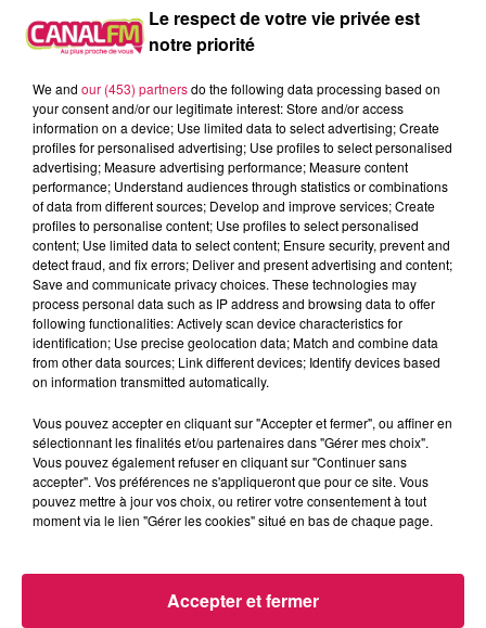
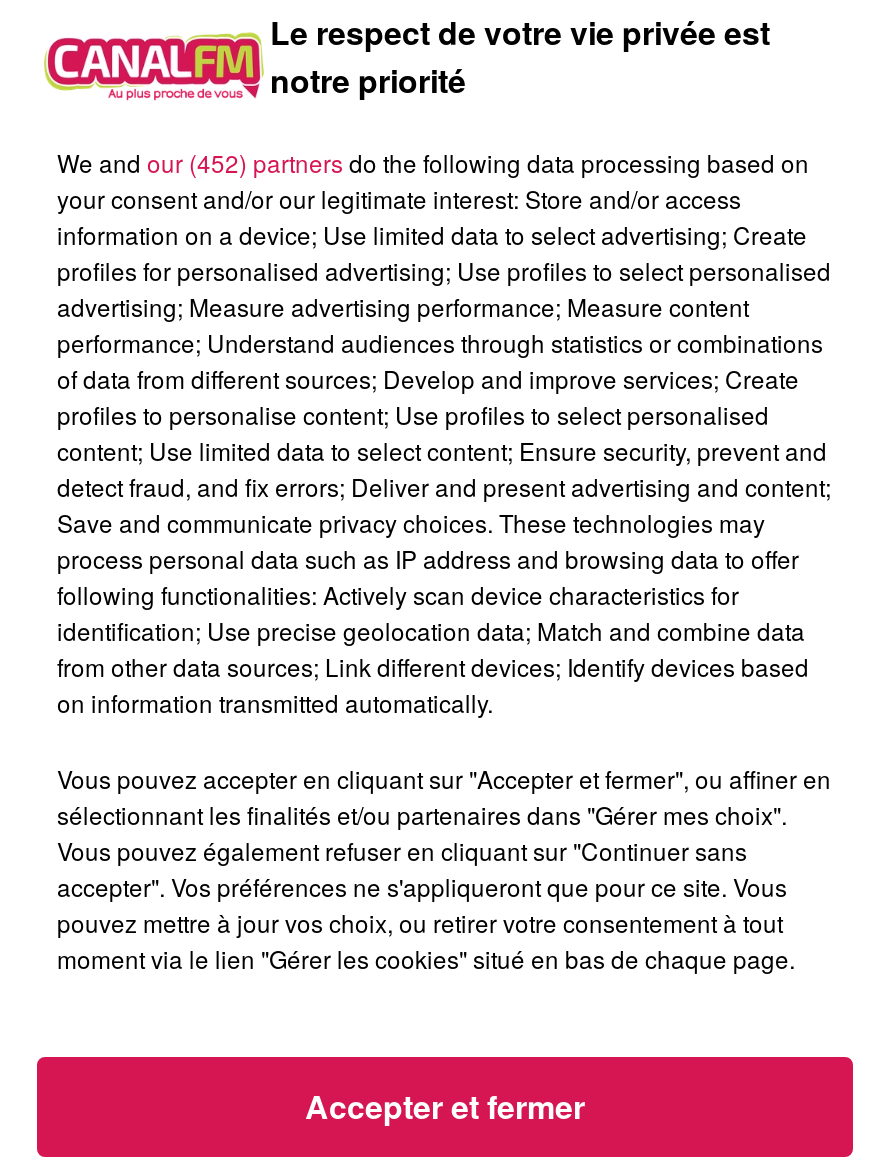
[33,79,440,98] We and our (453) partners do the following data processing based on -> [57,145,809,179] We and our (452) partners do the following data processing based on

